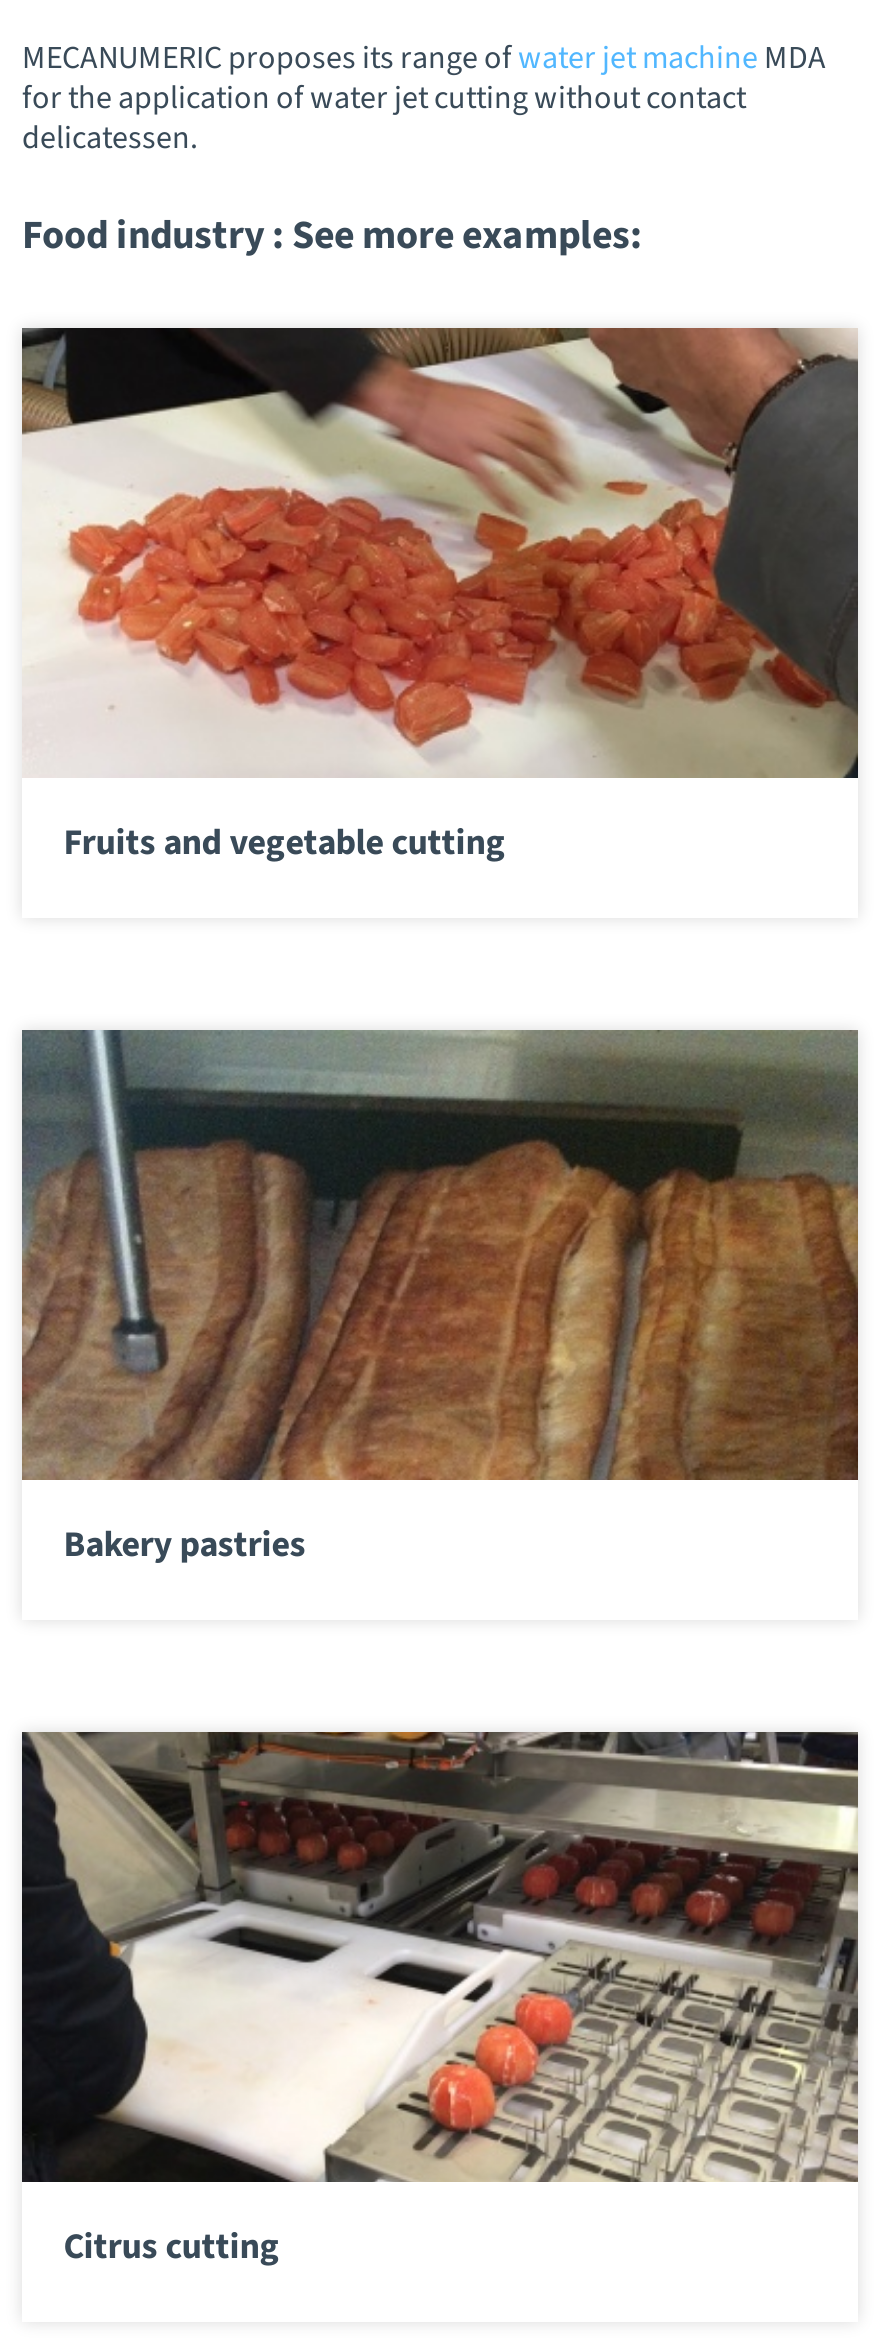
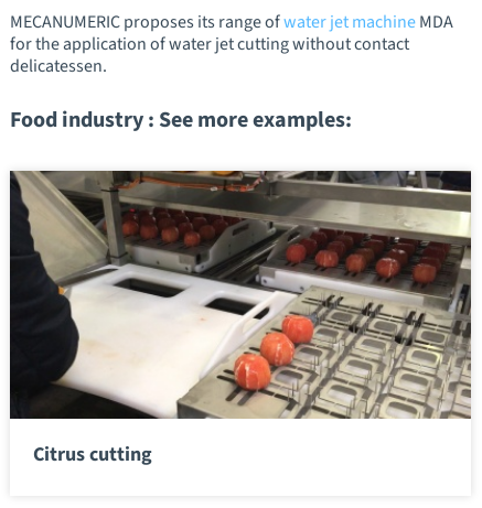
[20,326,860,868] [image] | Fruits and vegetable cutting -> none
[20,1028,860,1570] [image] | Bakery pastries -> none

